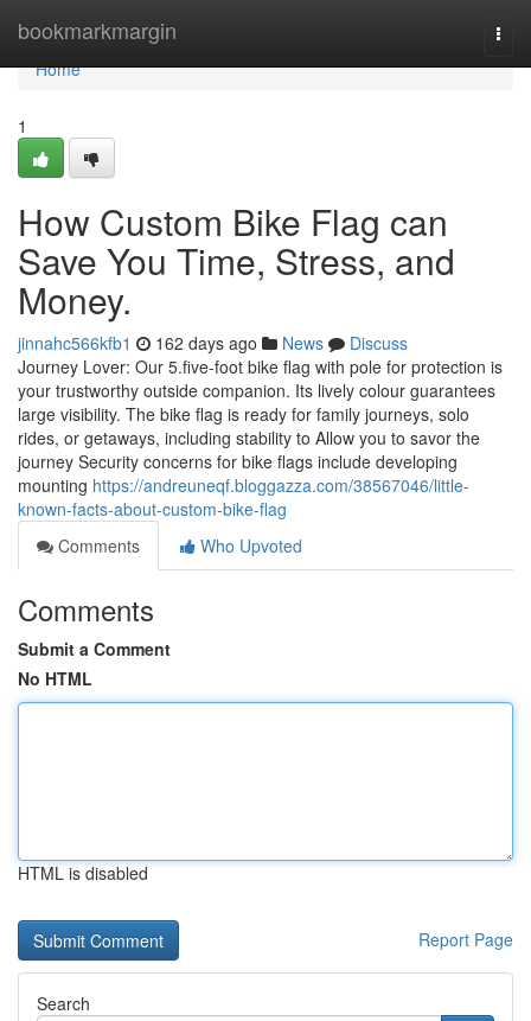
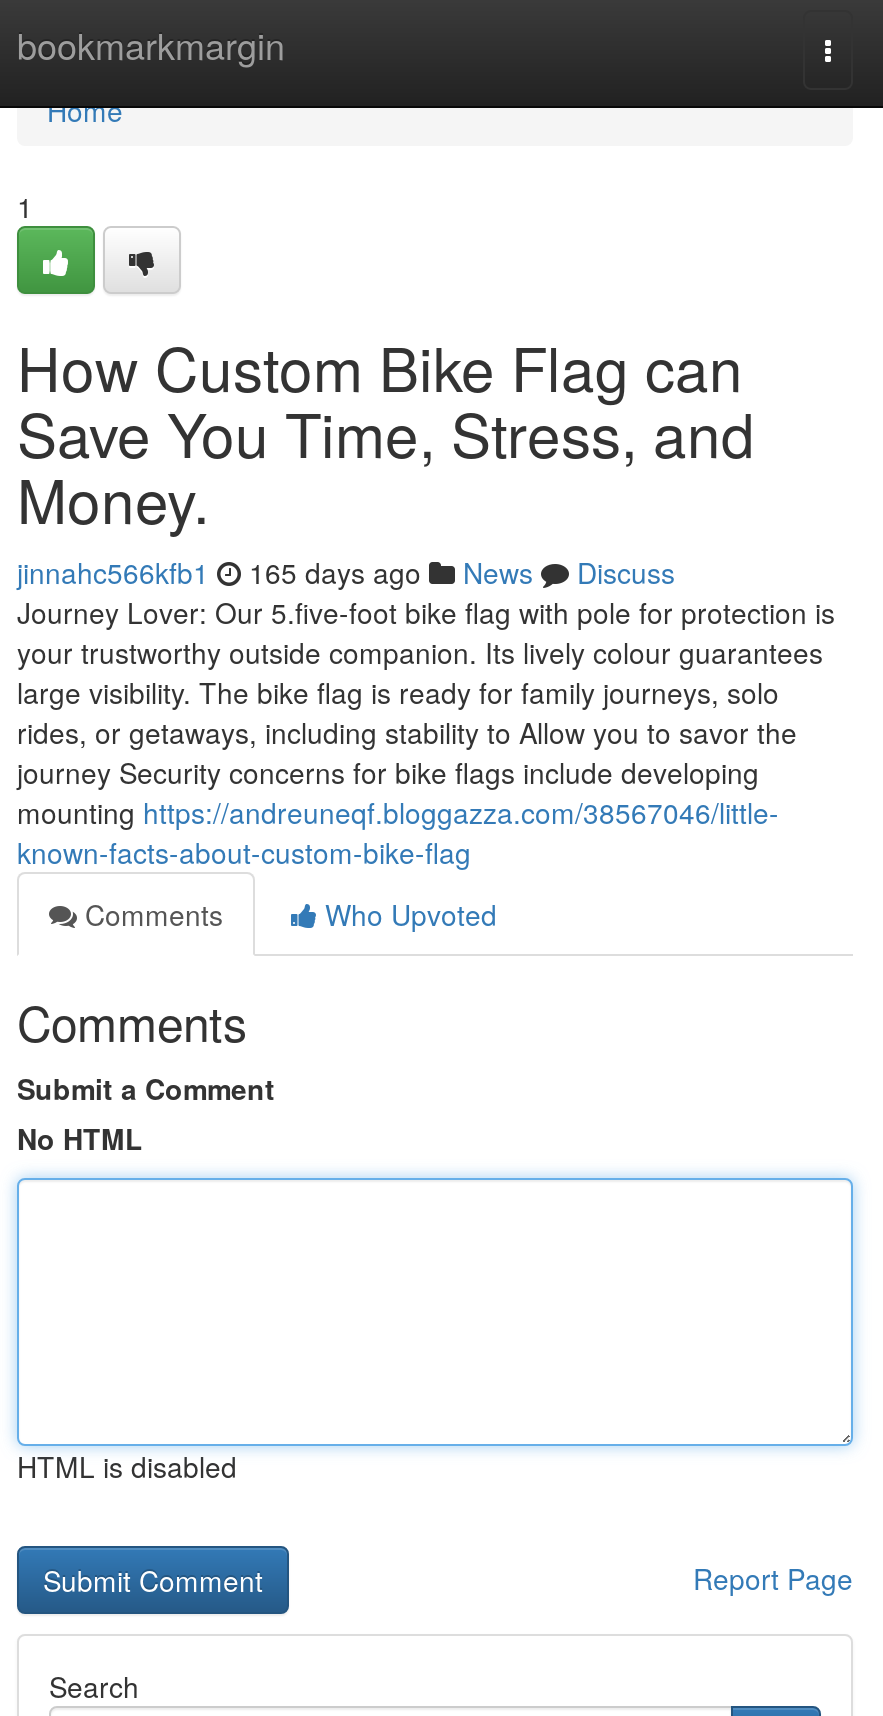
[18,331,408,355] jinnahc566kfb1 162 days ago News Discuss -> [17,552,675,592] jinnahc566kfb1 165 days ago News Discuss

